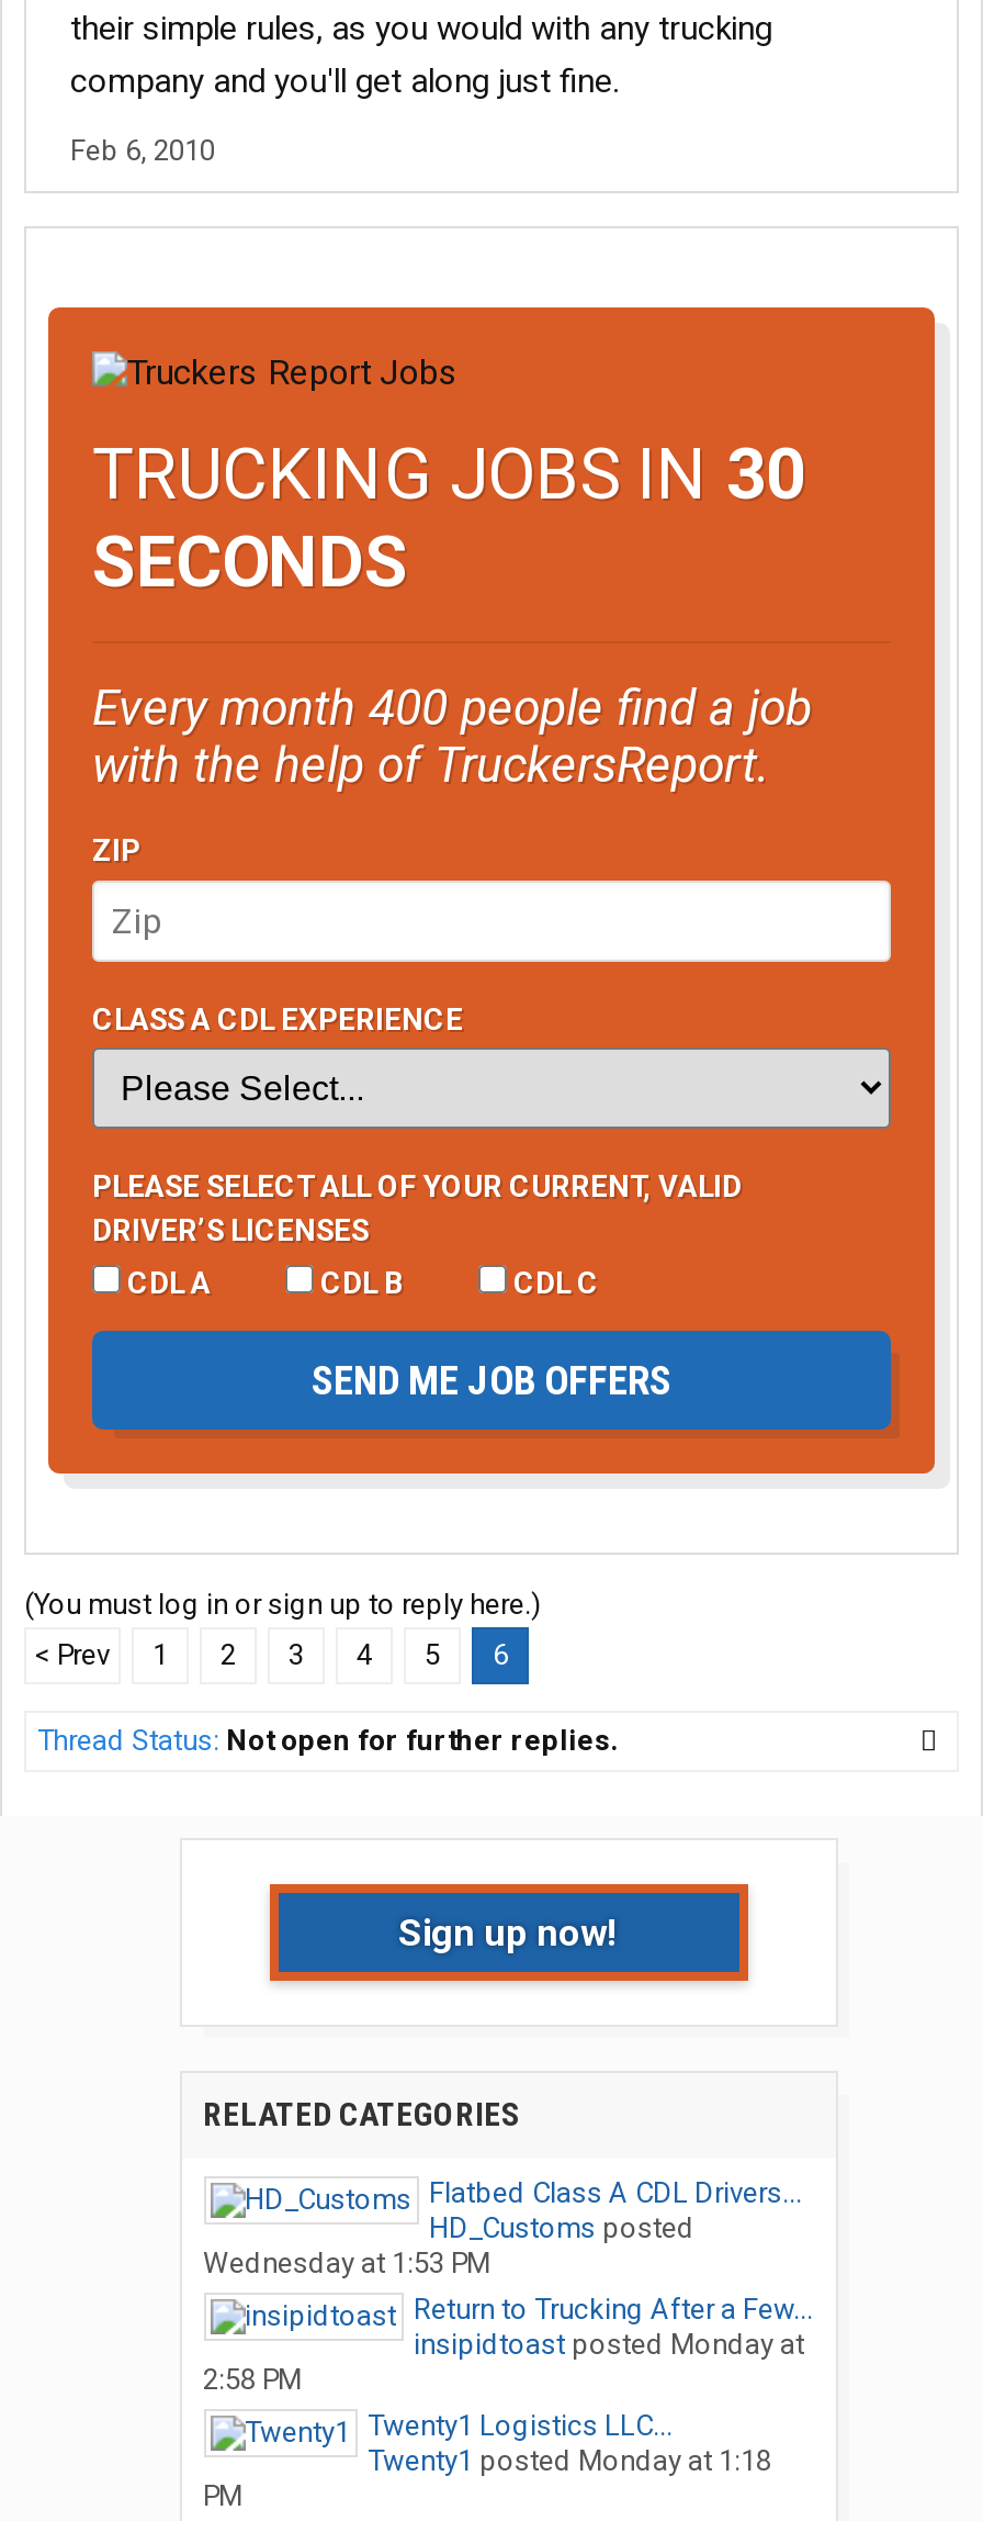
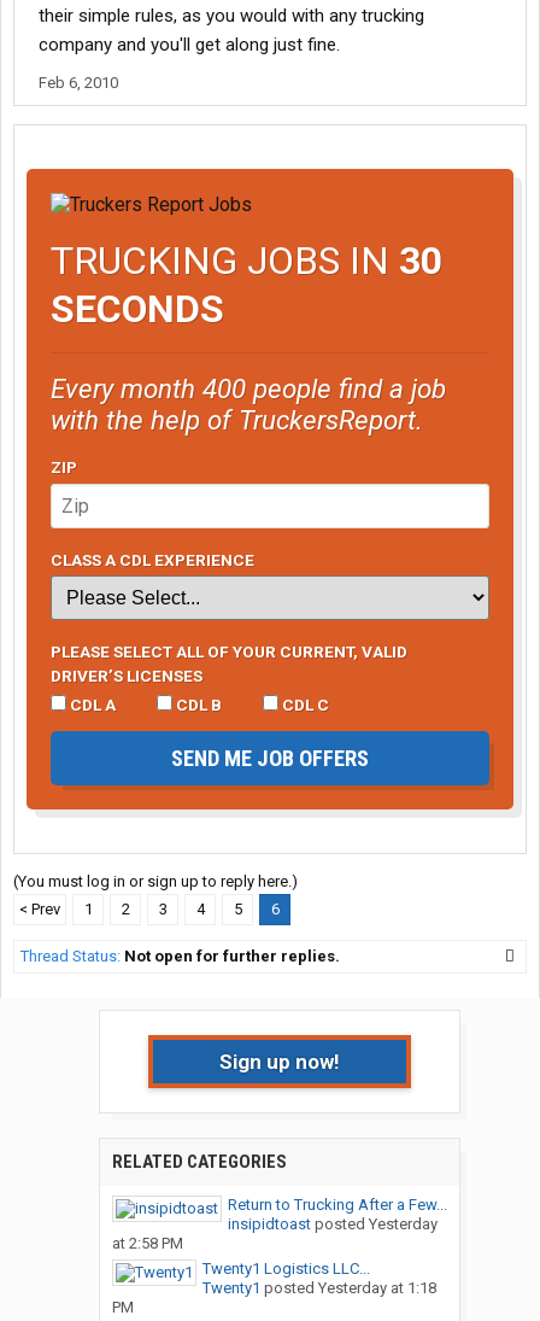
[203,2176,802,2279] Flatbed Class A CDL Drivers... | HD_Customs posted | Wednesday at 1:53 PM -> none
[203,2328,804,2396] insipidtoast posted Monday at | 2:58 PM -> [111,1215,437,1252] insipidtoast posted Yesterday | at 2:58 PM
[368,2444,771,2477] Twenty1 posted Monday at 1:18 -> [202,1279,436,1297] Twenty1 posted Yesterday at 1:18

